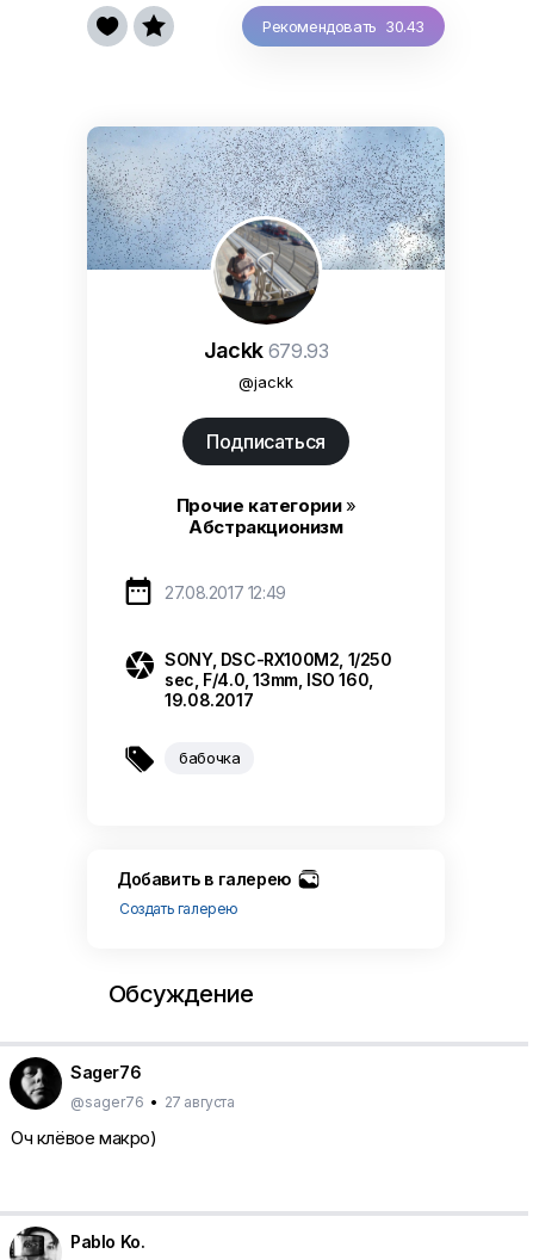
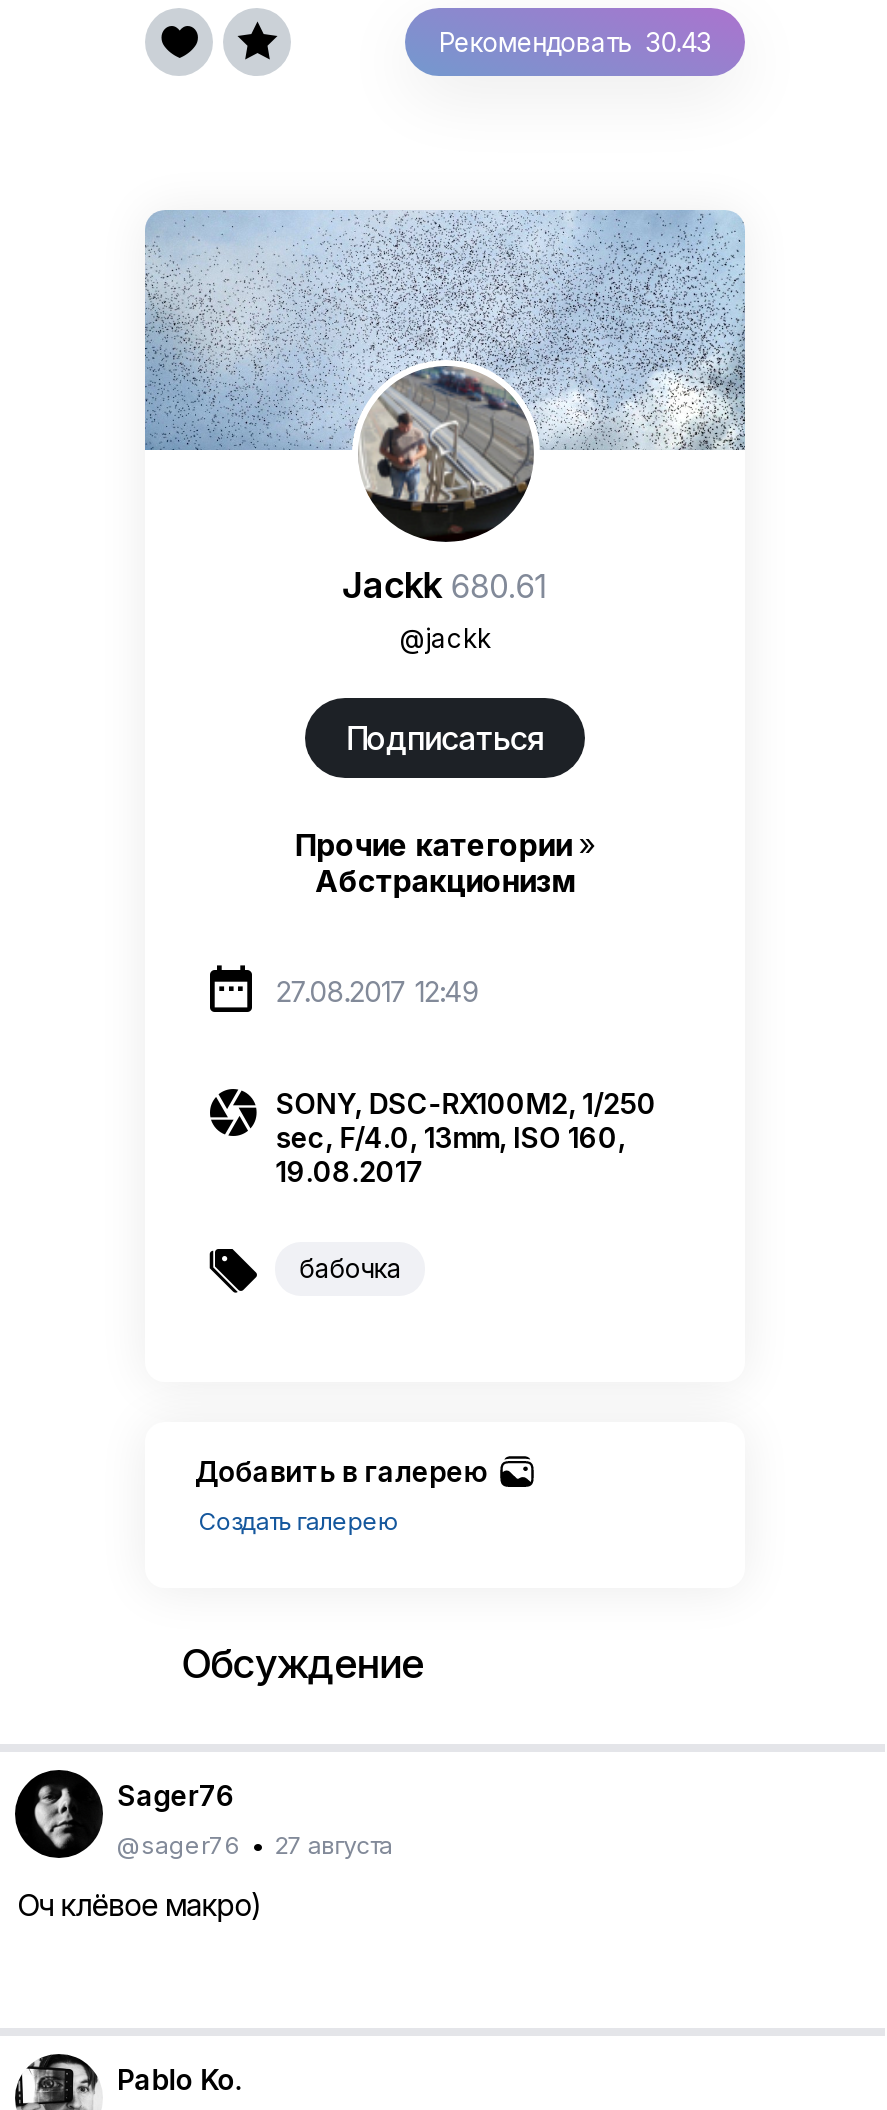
[203,338,328,363] Jackk 679.93 -> [342,565,548,607] Jackk 680.61

